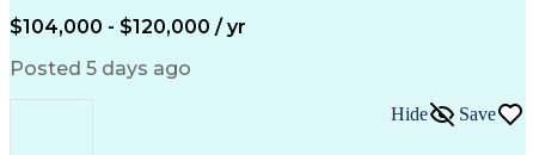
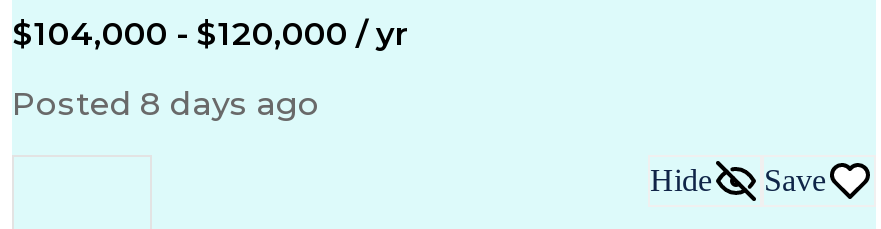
[10,57,191,80] Posted 5 days ago -> [12,85,320,123] Posted 8 days ago

